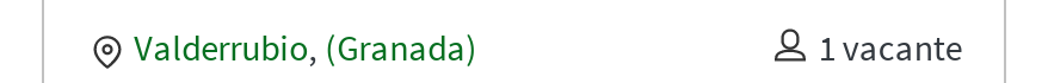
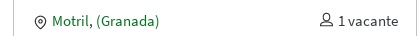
[134,25,478,70] Valderrubio, (Granada) -> [52,11,160,30] Motril, (Granada)

